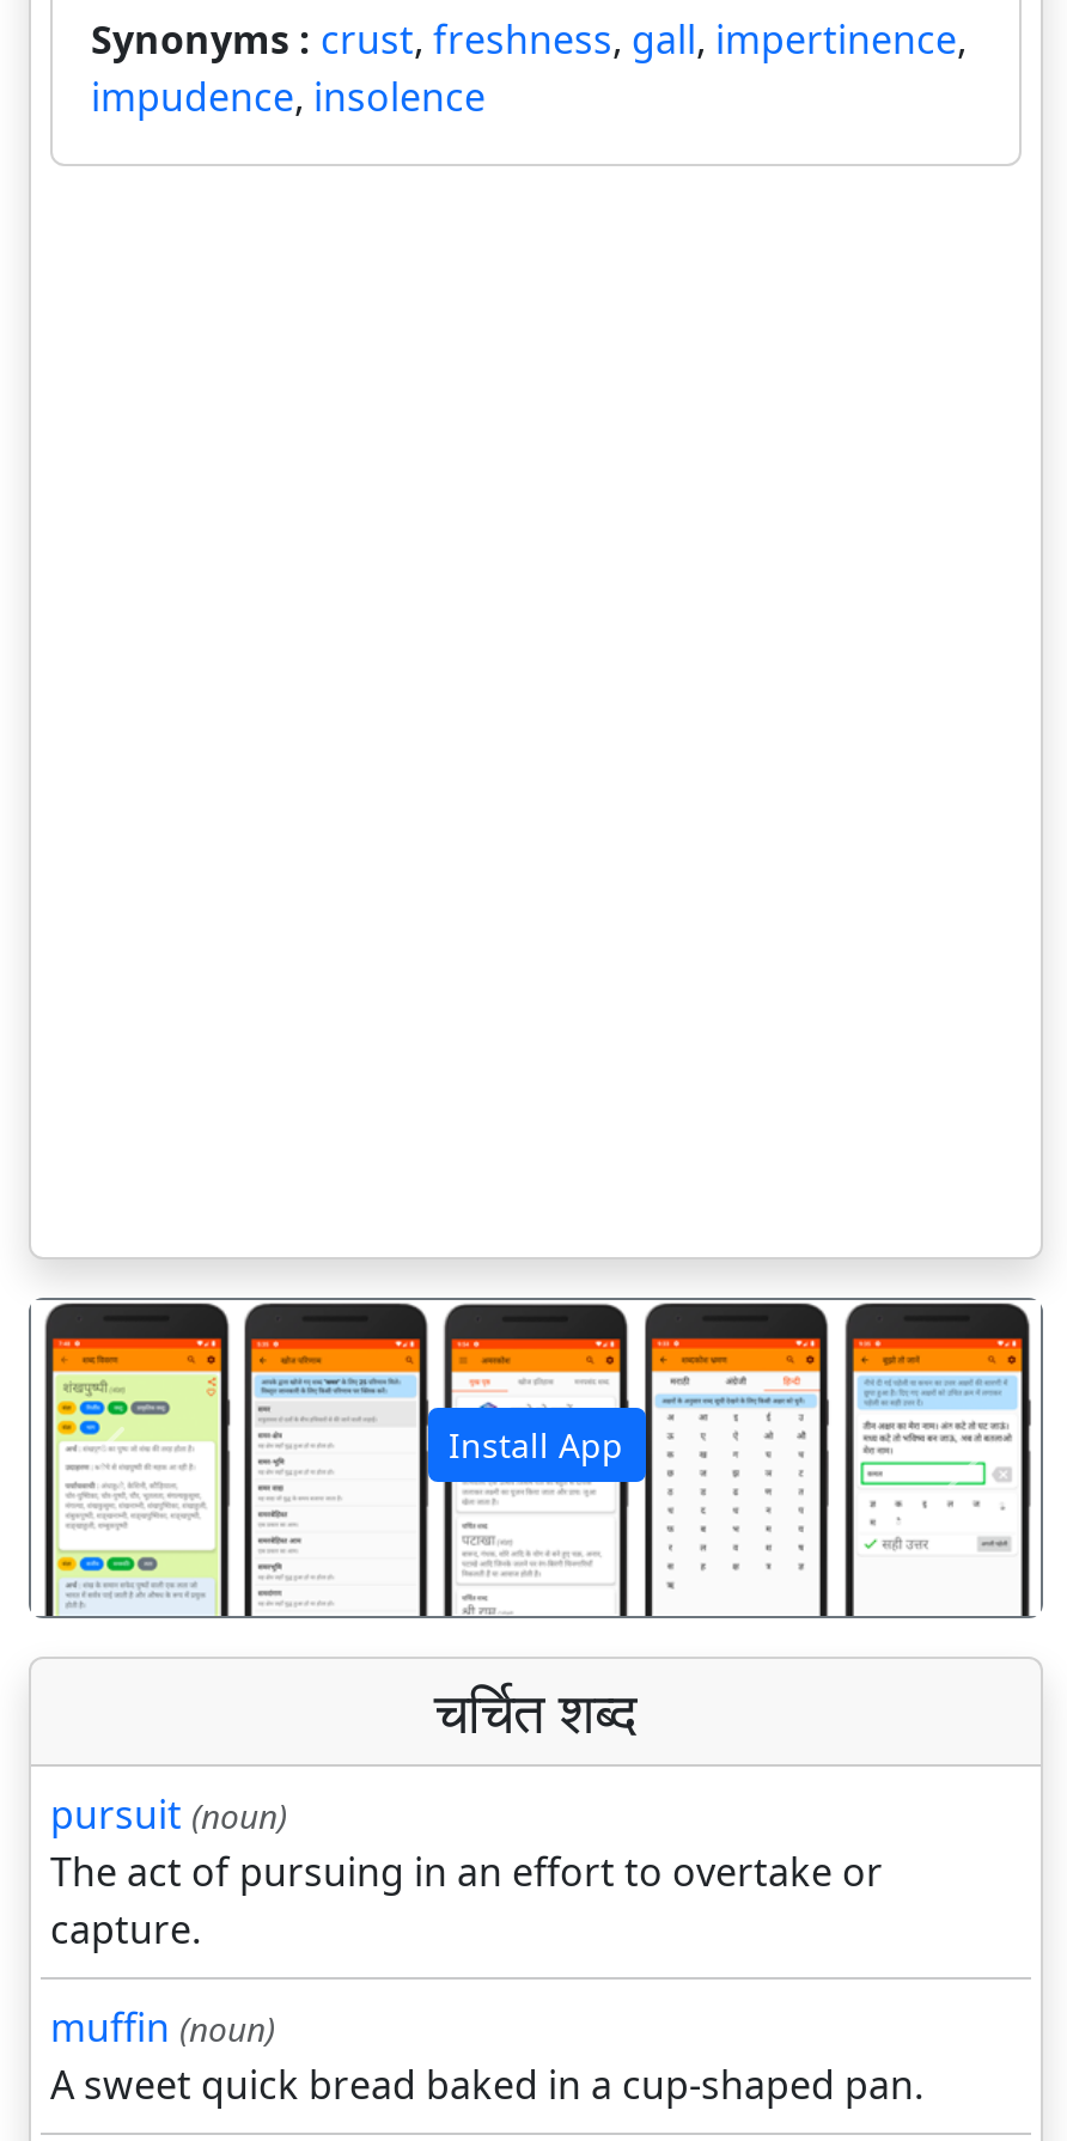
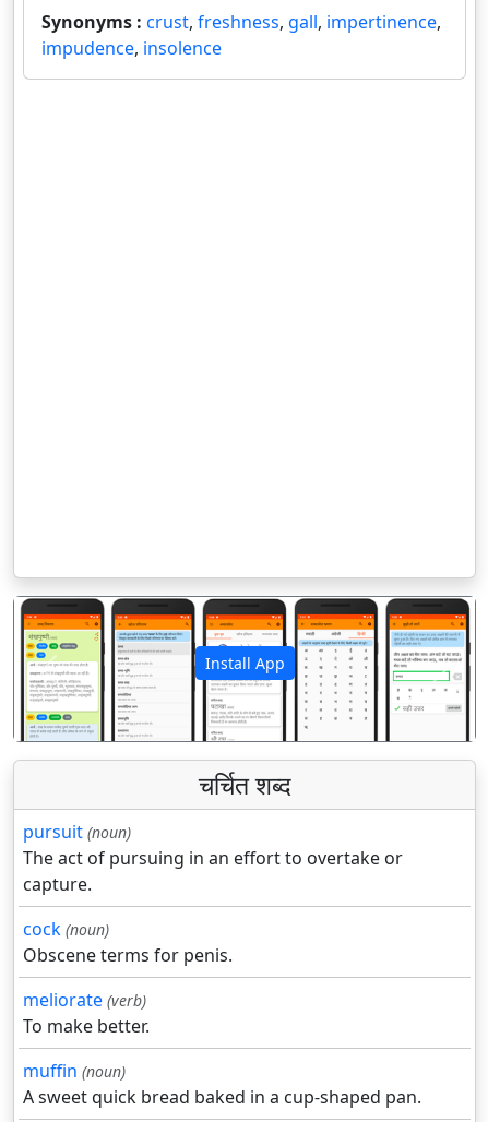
none -> [23,917,233,1038] cock (noun) | Obscene terms for penis. | meliorate (verb) | To make better.

